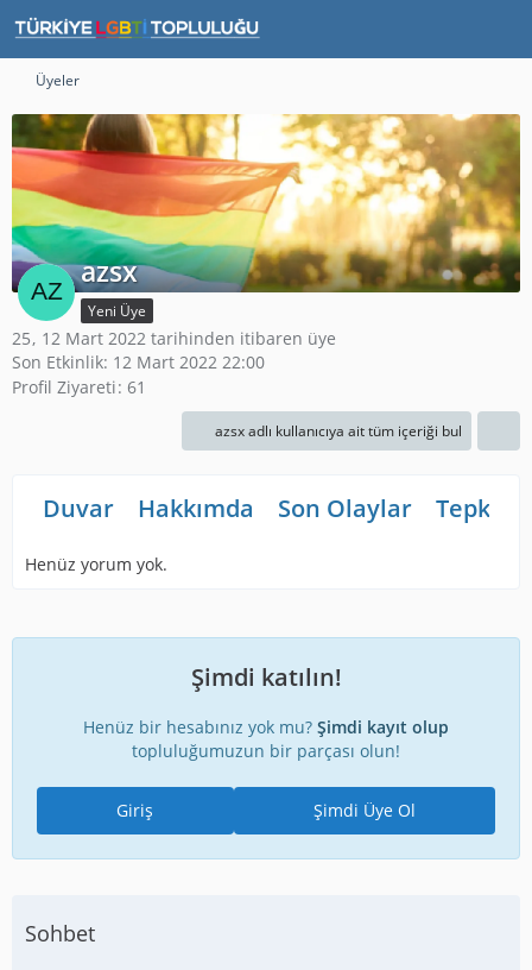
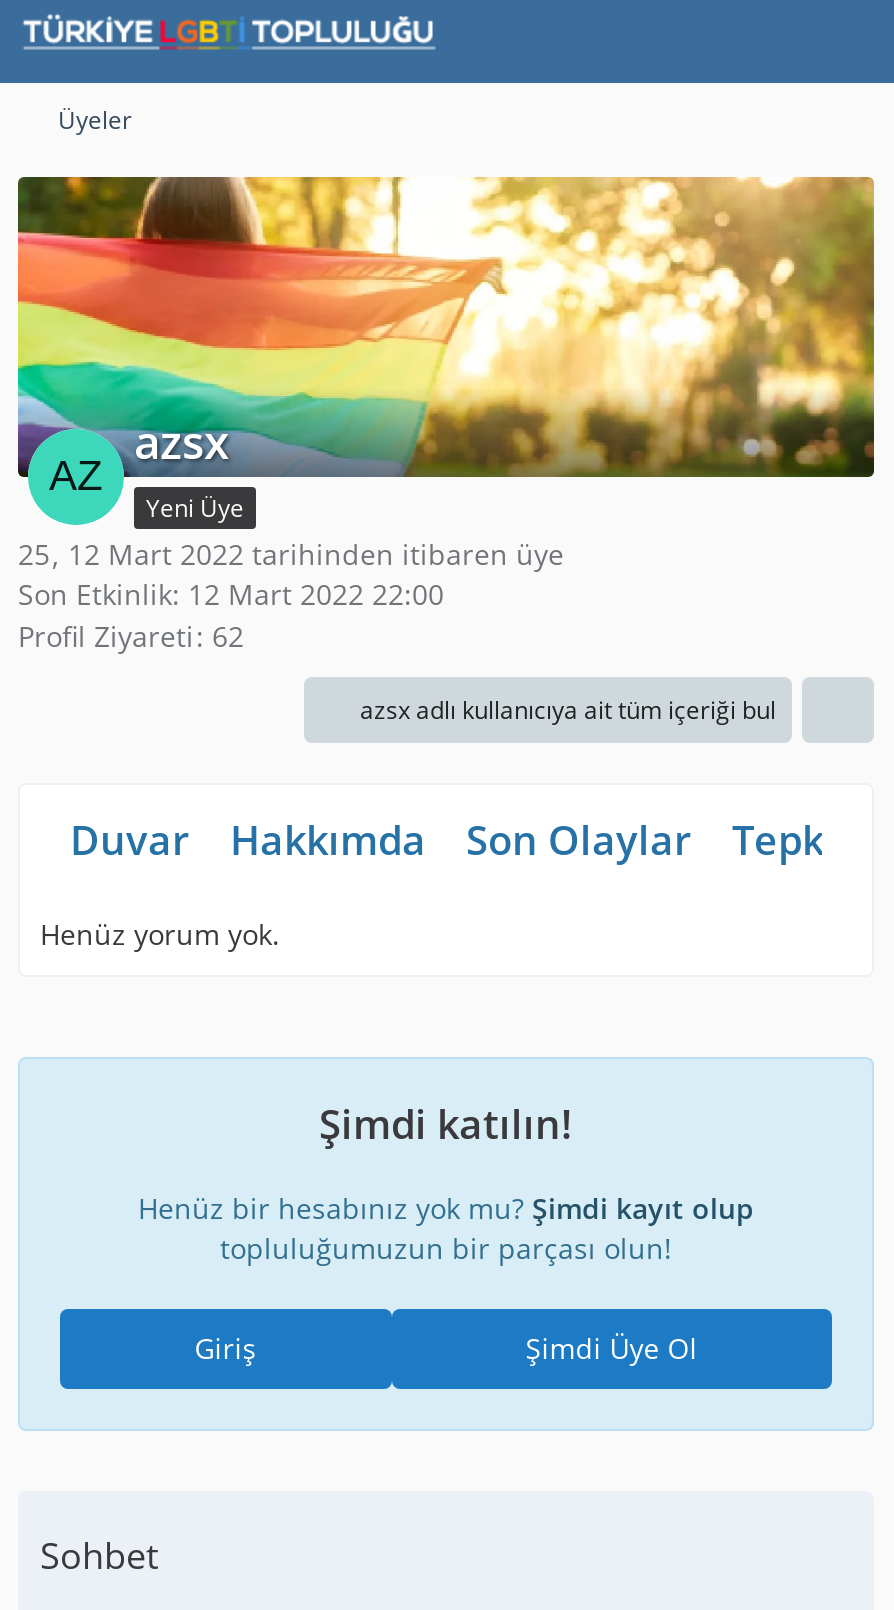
[12,376,146,398] Profil Ziyareti 61 -> [18,617,244,655] Profil Ziyareti 62

